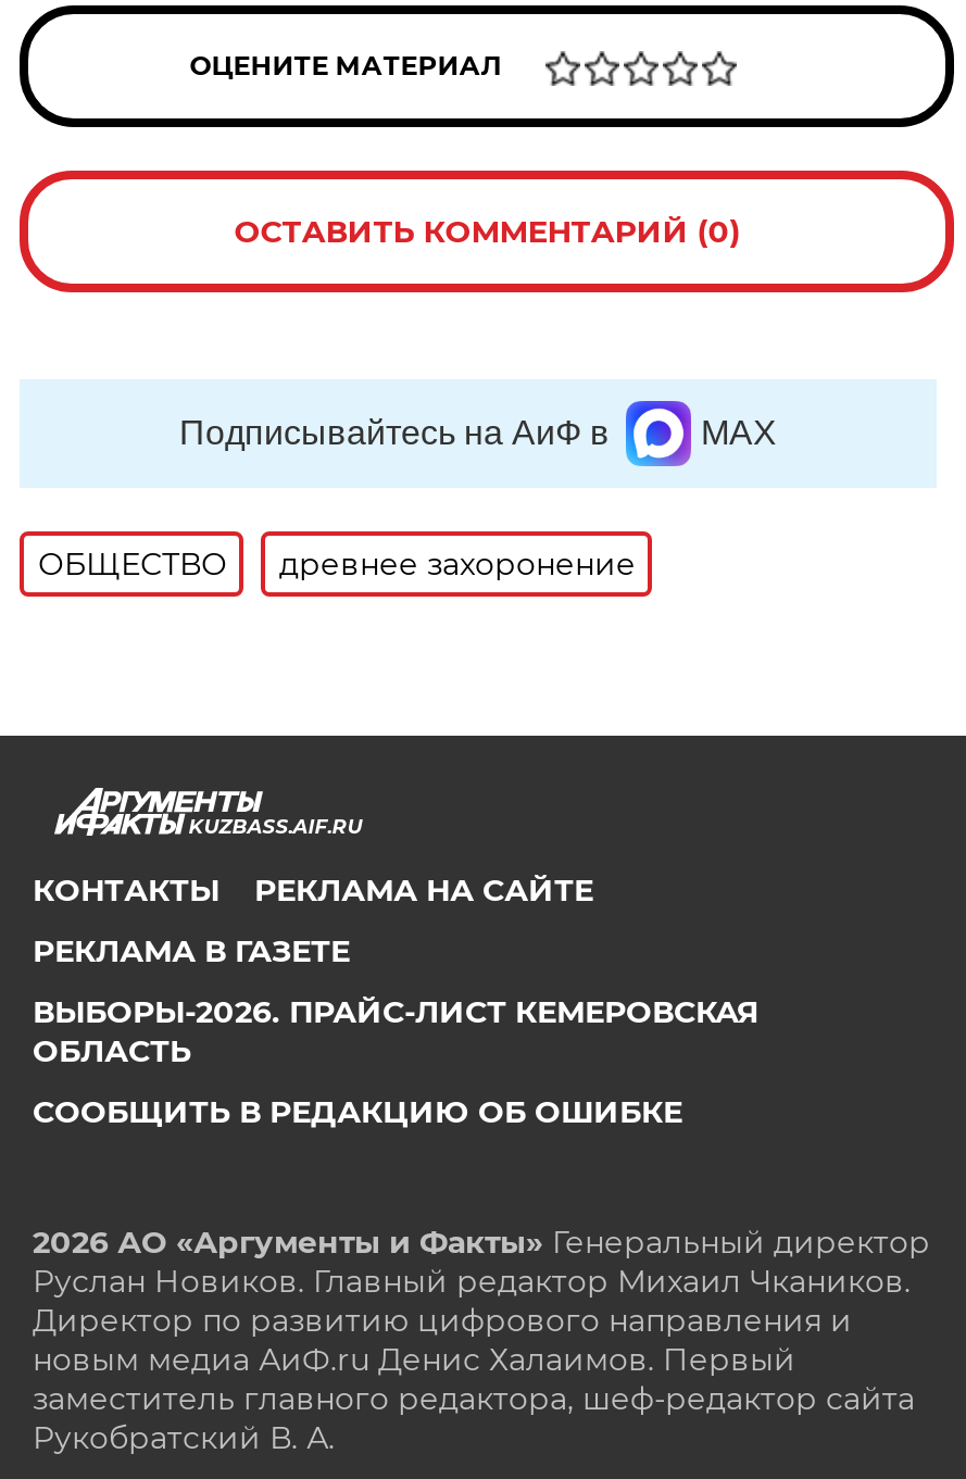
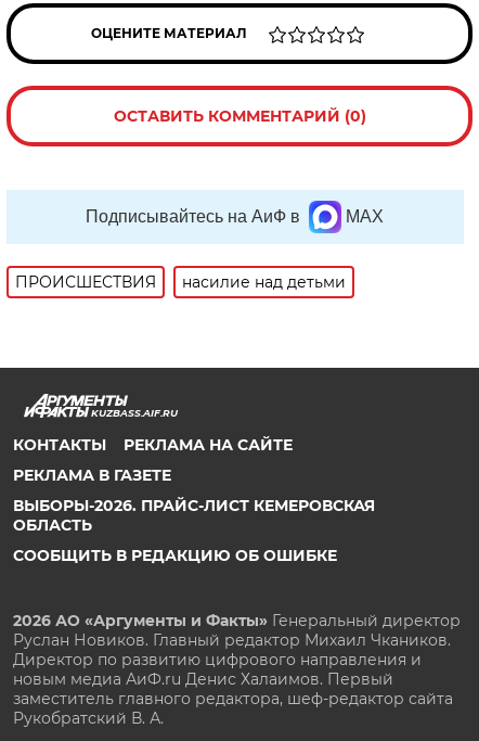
[38,544,635,584] ОБЩЕСТВО | древнее захоронение -> [16,272,346,292] ПРОИСШЕСТВИЯ | насилие над детьми

